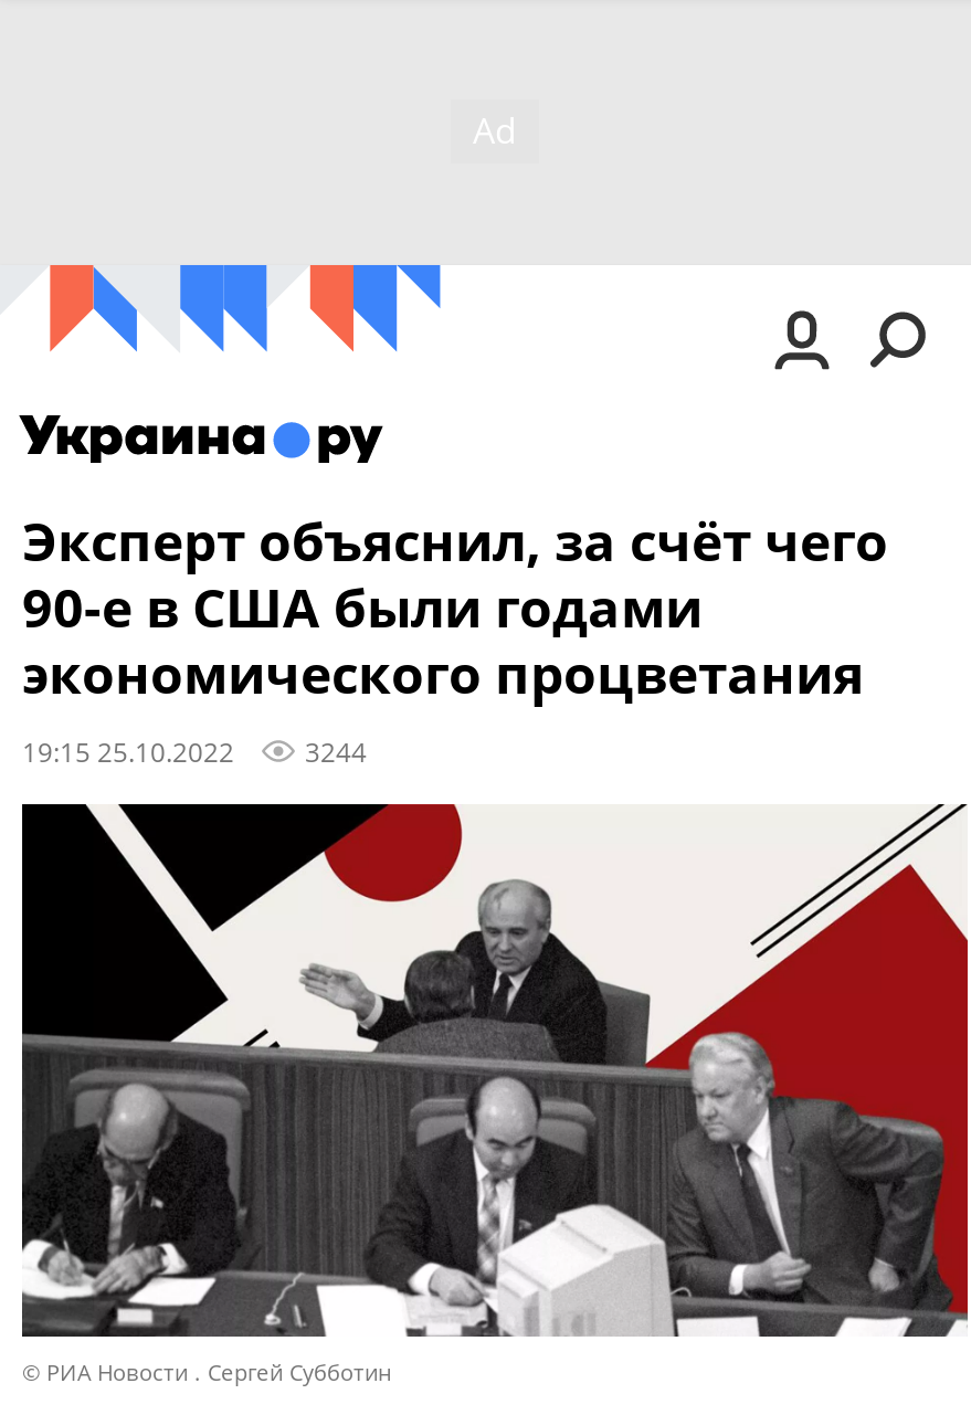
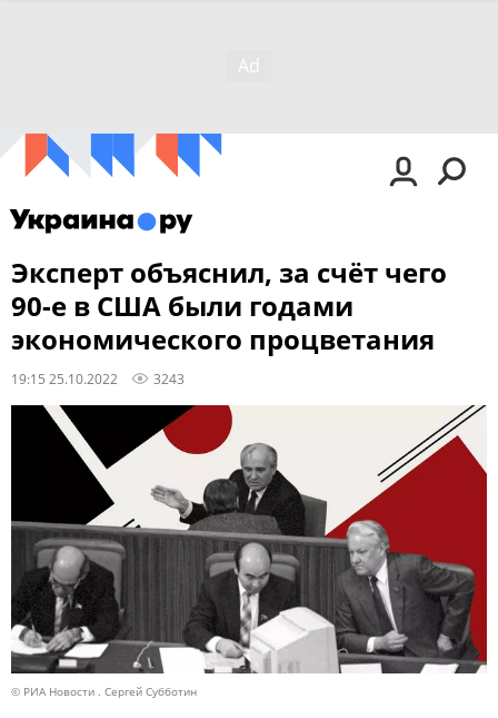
[22,733,367,769] 19:15 25.10.2022 3244 -> [11,370,185,387] 19:15 25.10.2022 3243

